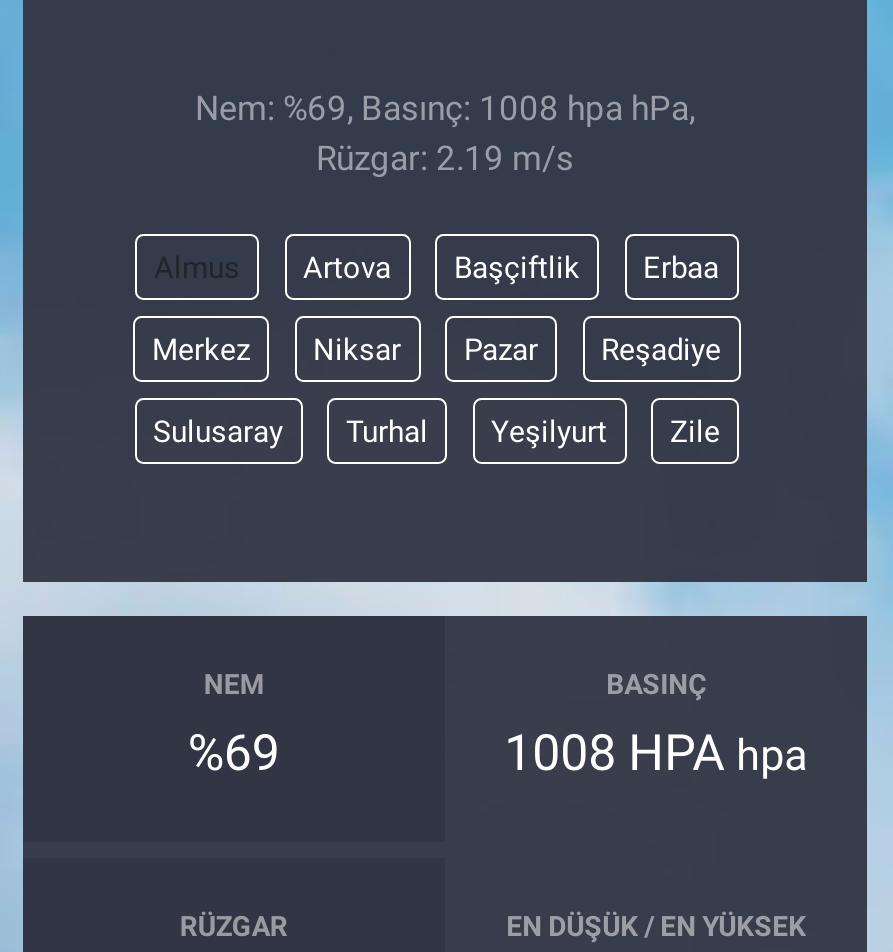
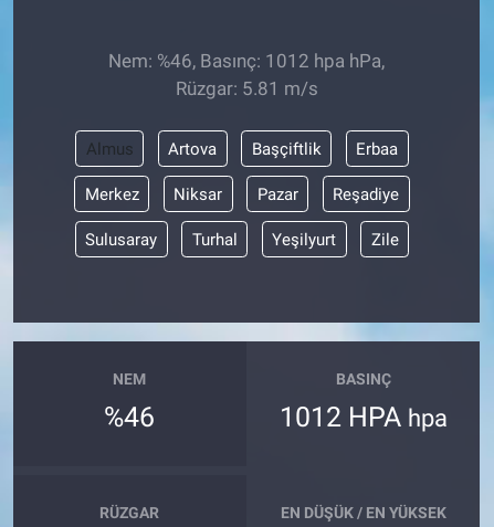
[195,88,695,178] Nem: %69, Basınç: 1008 hpa hPa, | Rüzgar: 2.19 m/s -> [108,49,385,99] Nem: %46, Basınç: 1012 hpa hPa, | Rüzgar: 5.81 m/s
[188,725,280,783] %69 -> [104,401,155,433] %46
[504,725,808,783] 1008 HPA hpa -> [279,401,447,433] 1012 HPA hpa

